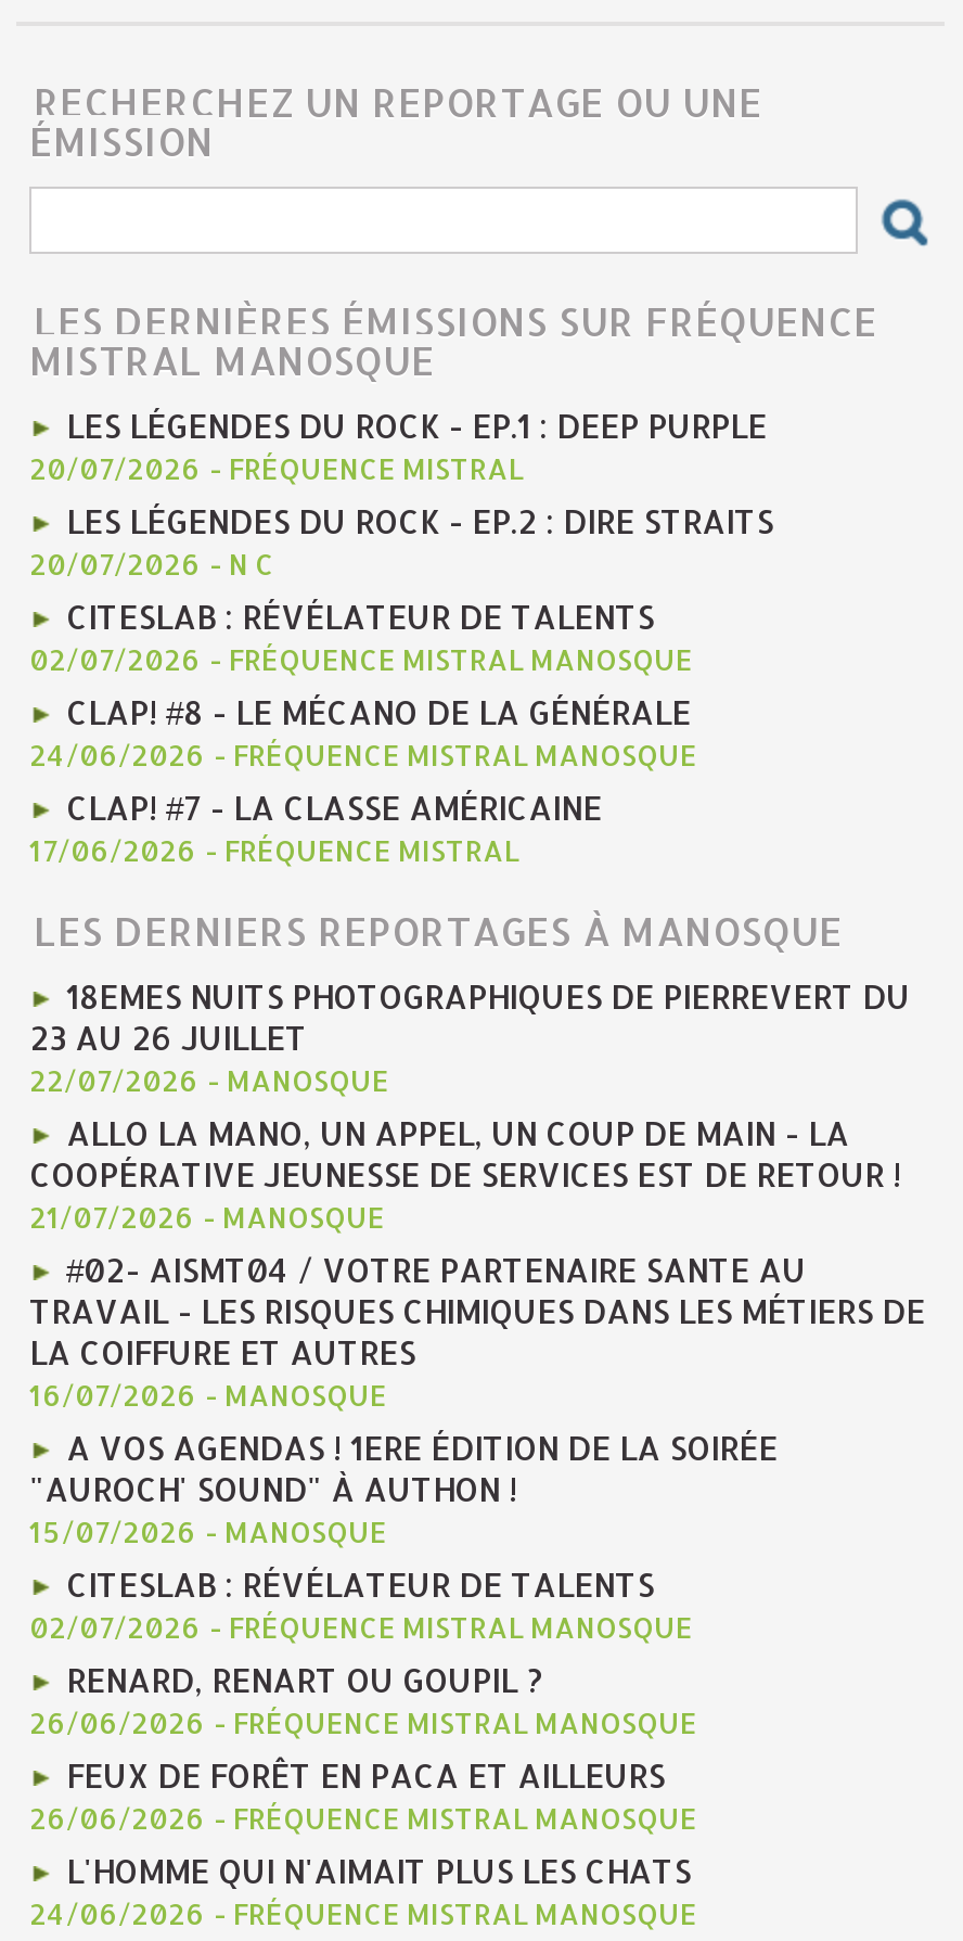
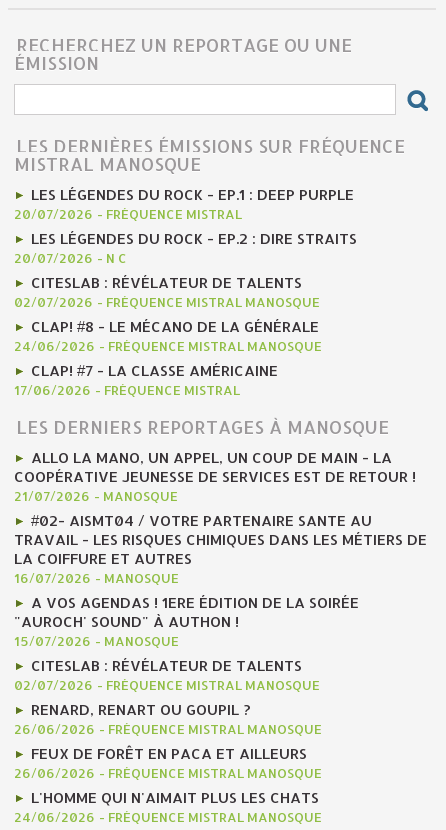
[29,976,910,1098] 18EMES NUITS PHOTOGRAPHIQUES DE PIERREVERT DU | 23 AU 26 JUILLET | 22/07/2026 - MANOSQUE -> none

